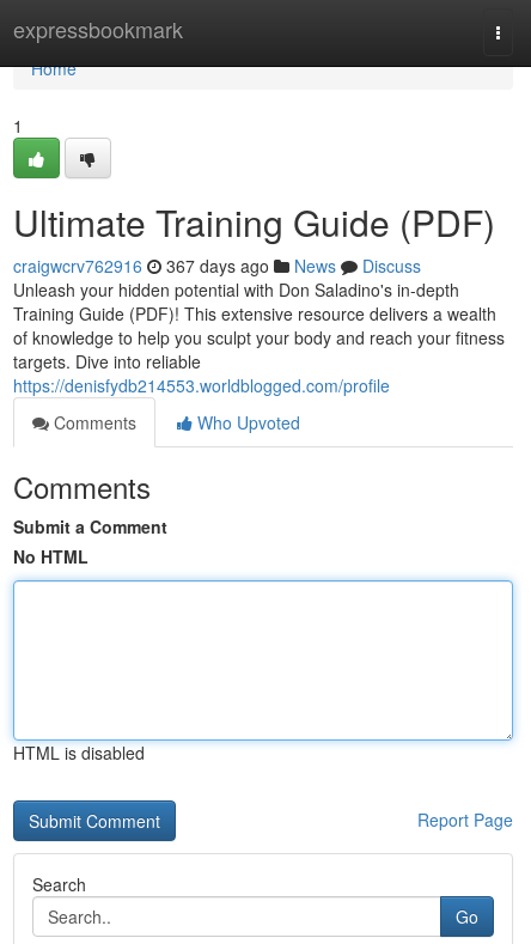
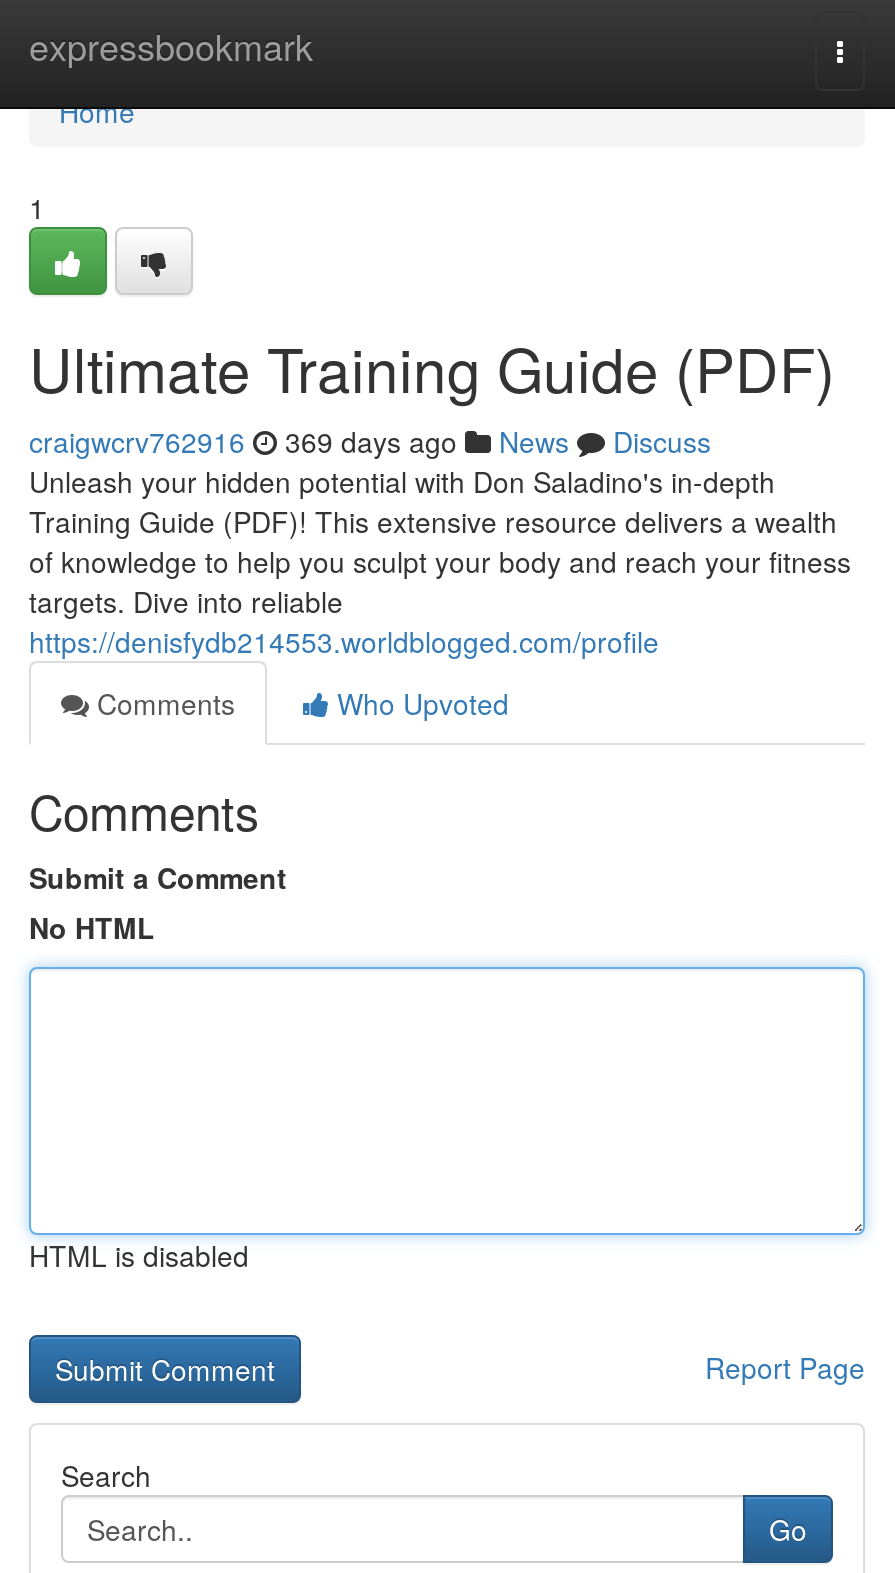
[13,254,421,278] craigwcrv762916 367 days ago News Discuss -> [29,421,711,461] craigwcrv762916 369 days ago News Discuss

